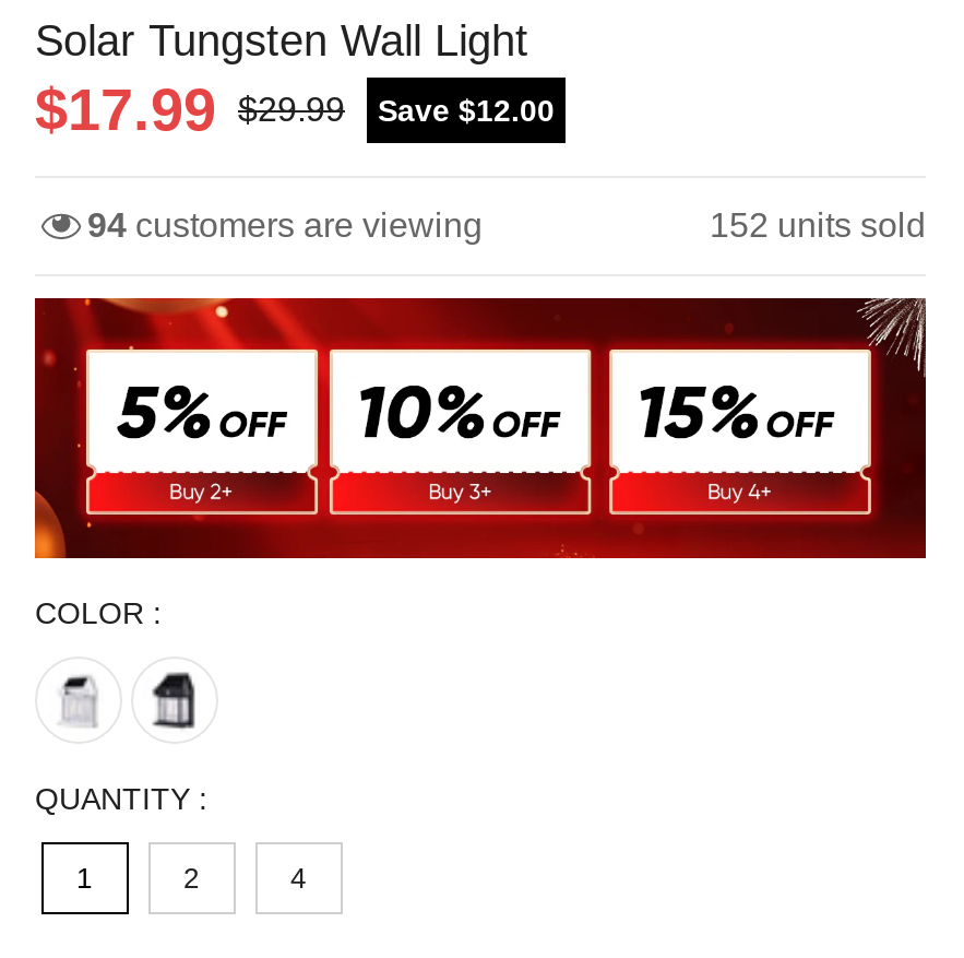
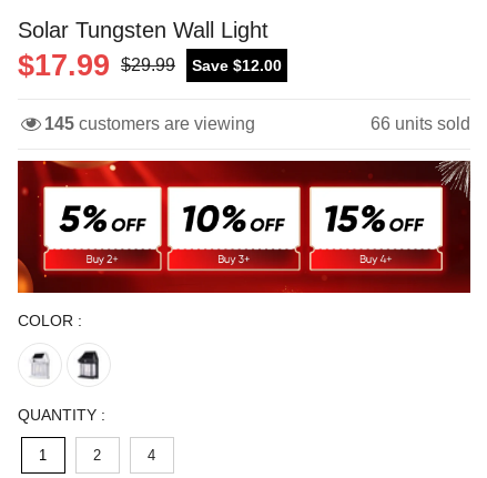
[87,206,483,244] 94 customers are viewing -> [44,114,255,133] 145 customers are viewing
[710,206,926,244] 152 units sold -> [371,114,470,133] 66 units sold

